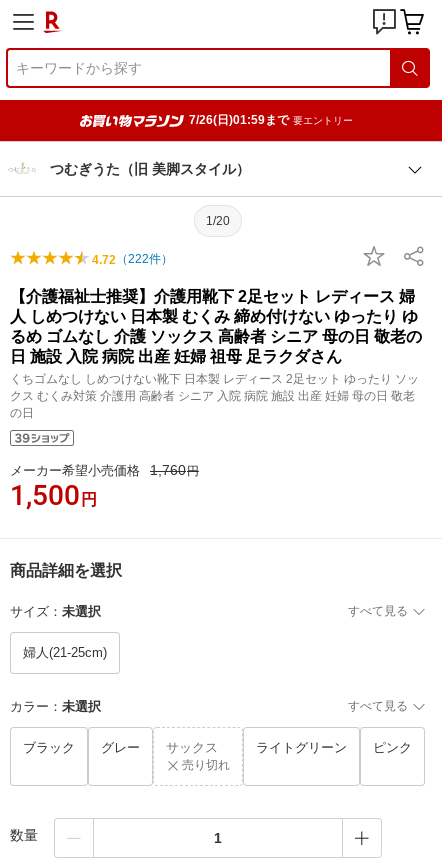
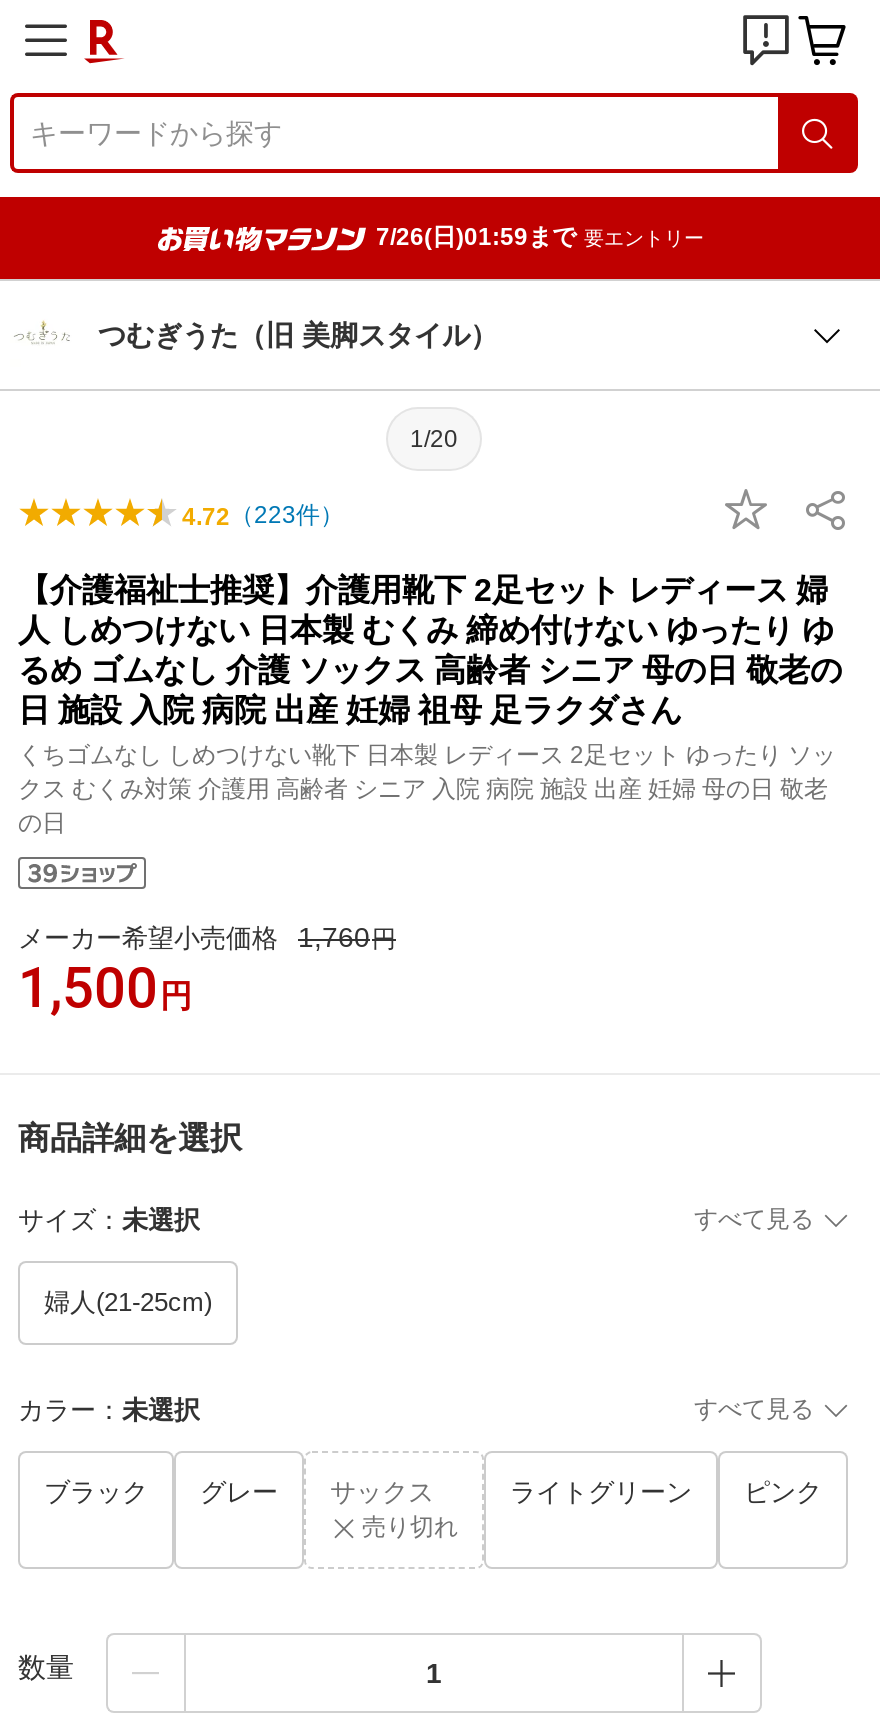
[92,252,173,267] 4.72（222件） -> [182,501,344,531] 4.72（223件）

